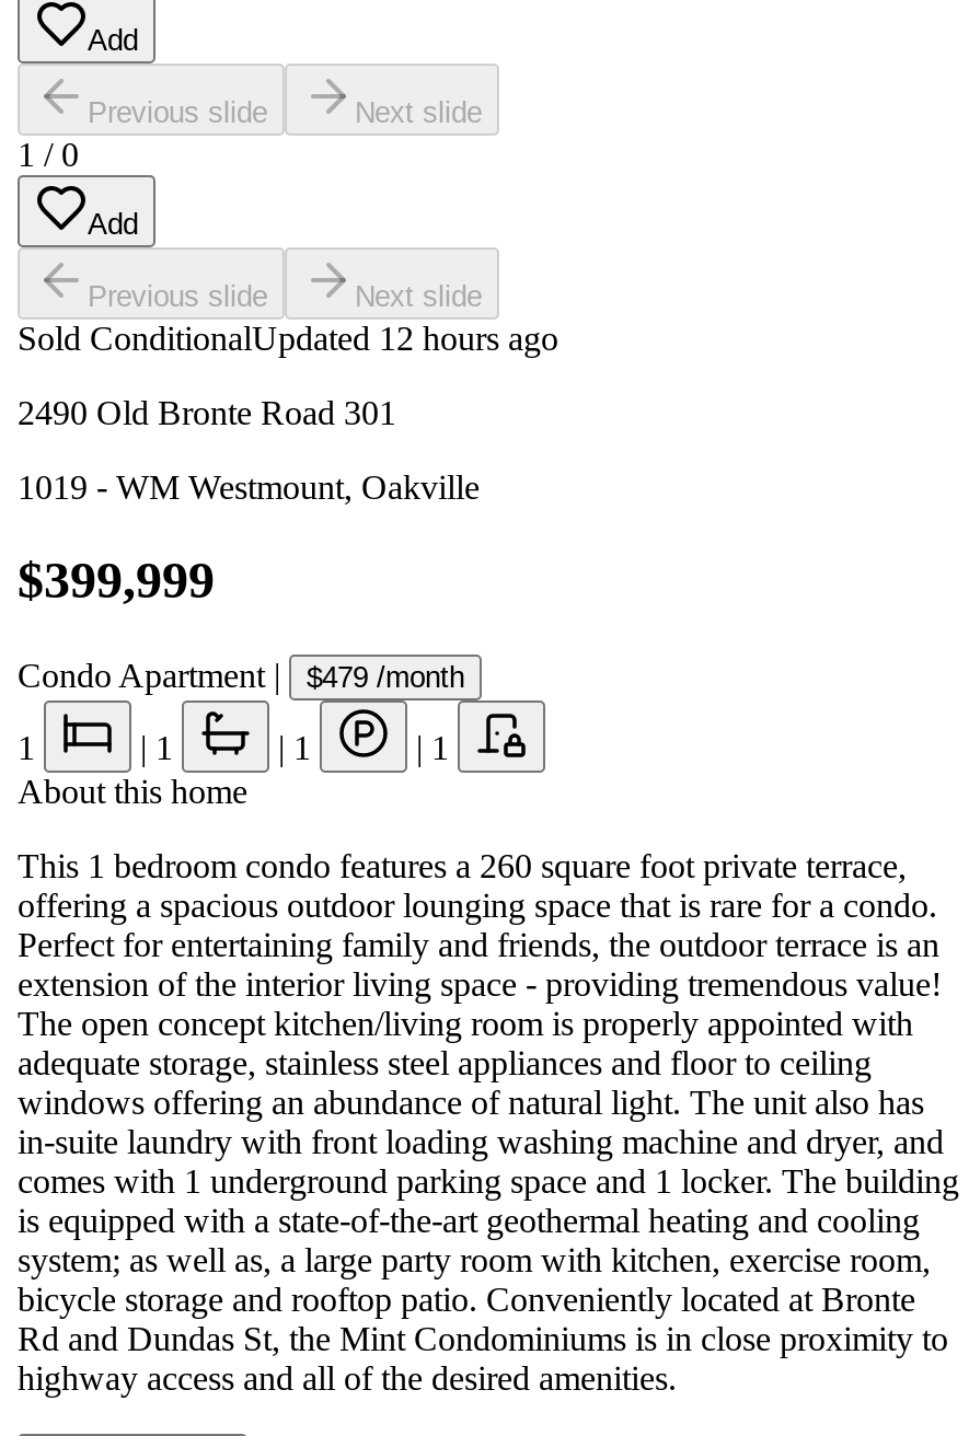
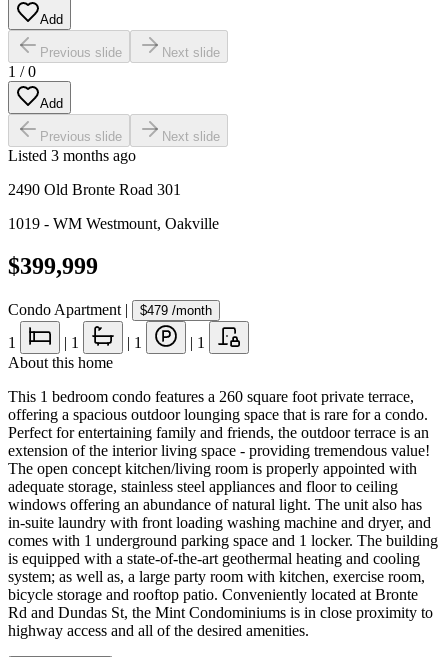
[18,320,558,357] Sold ConditionalUpdated 12 hours ago -> [8,147,136,164] Listed 3 months ago

